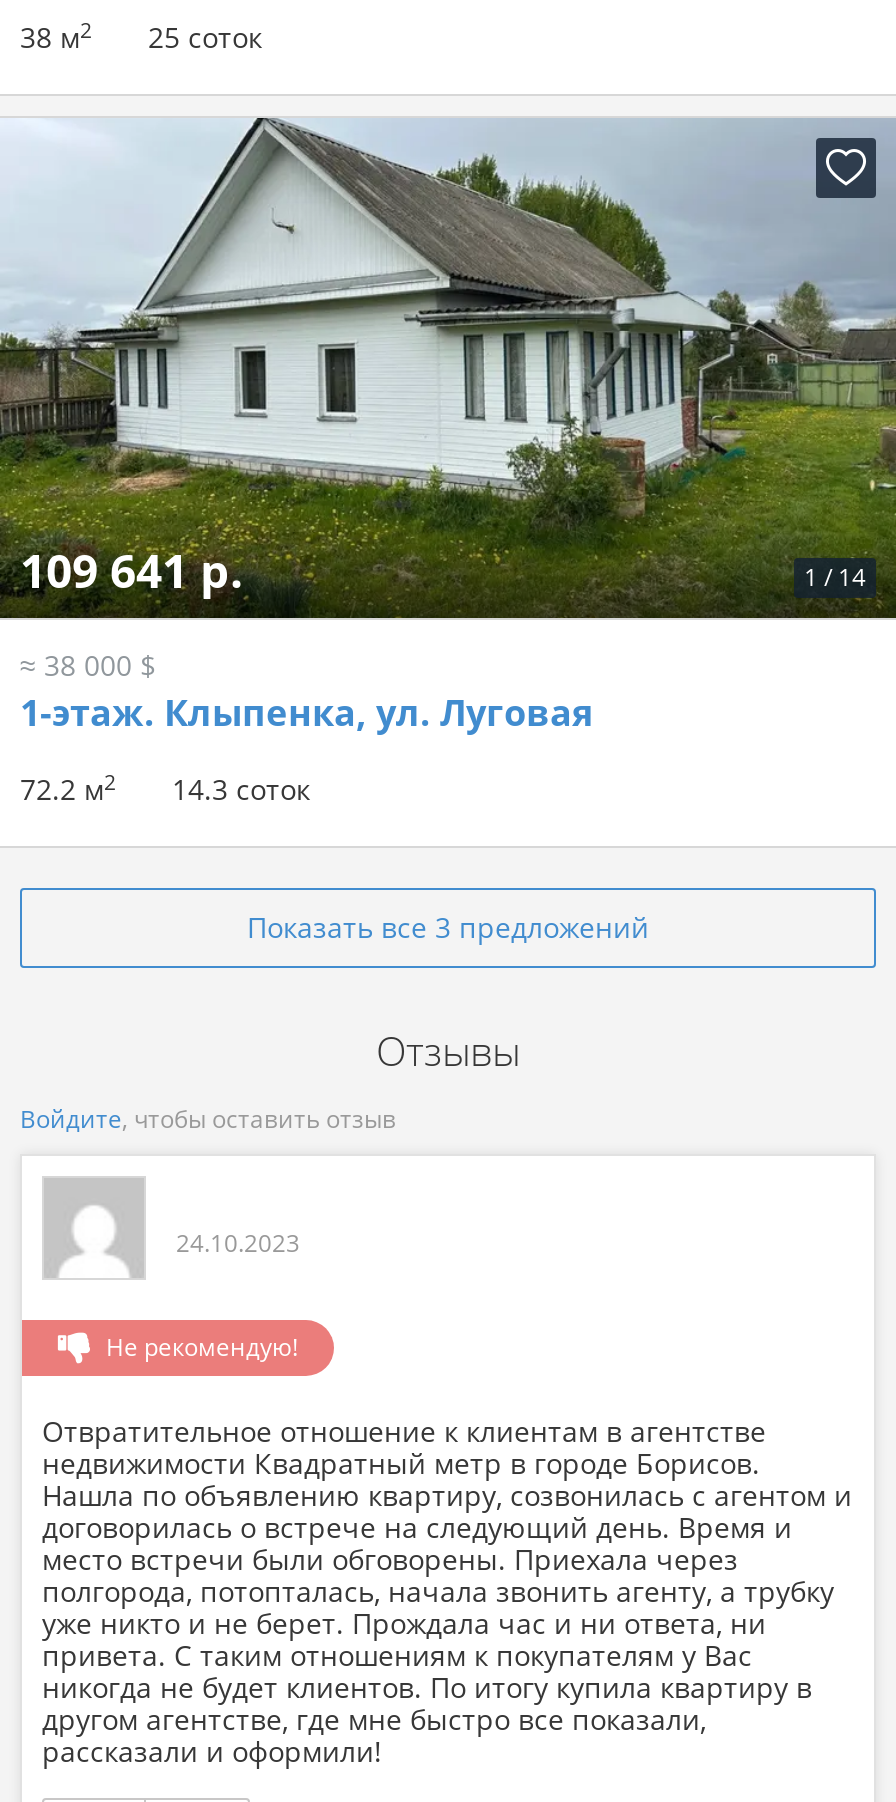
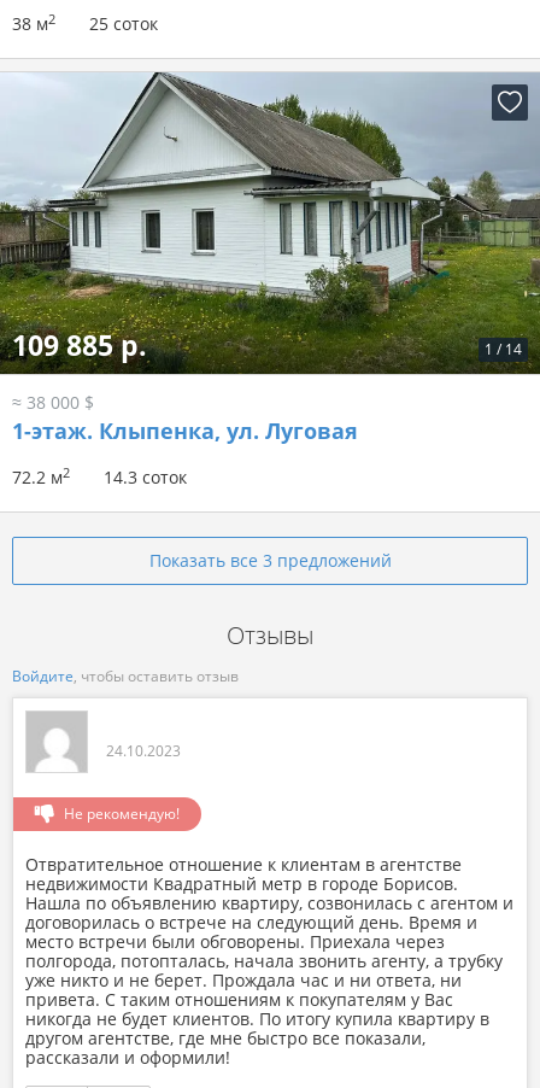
[20,538,244,602] 109 641 р. -> [12,326,147,364] 109 885 р.

